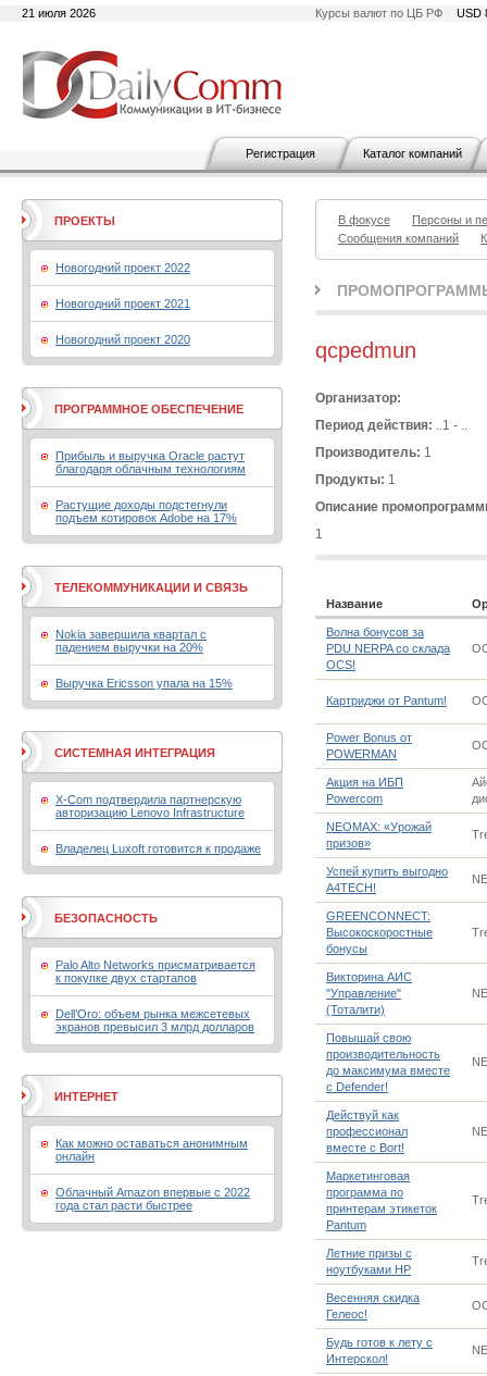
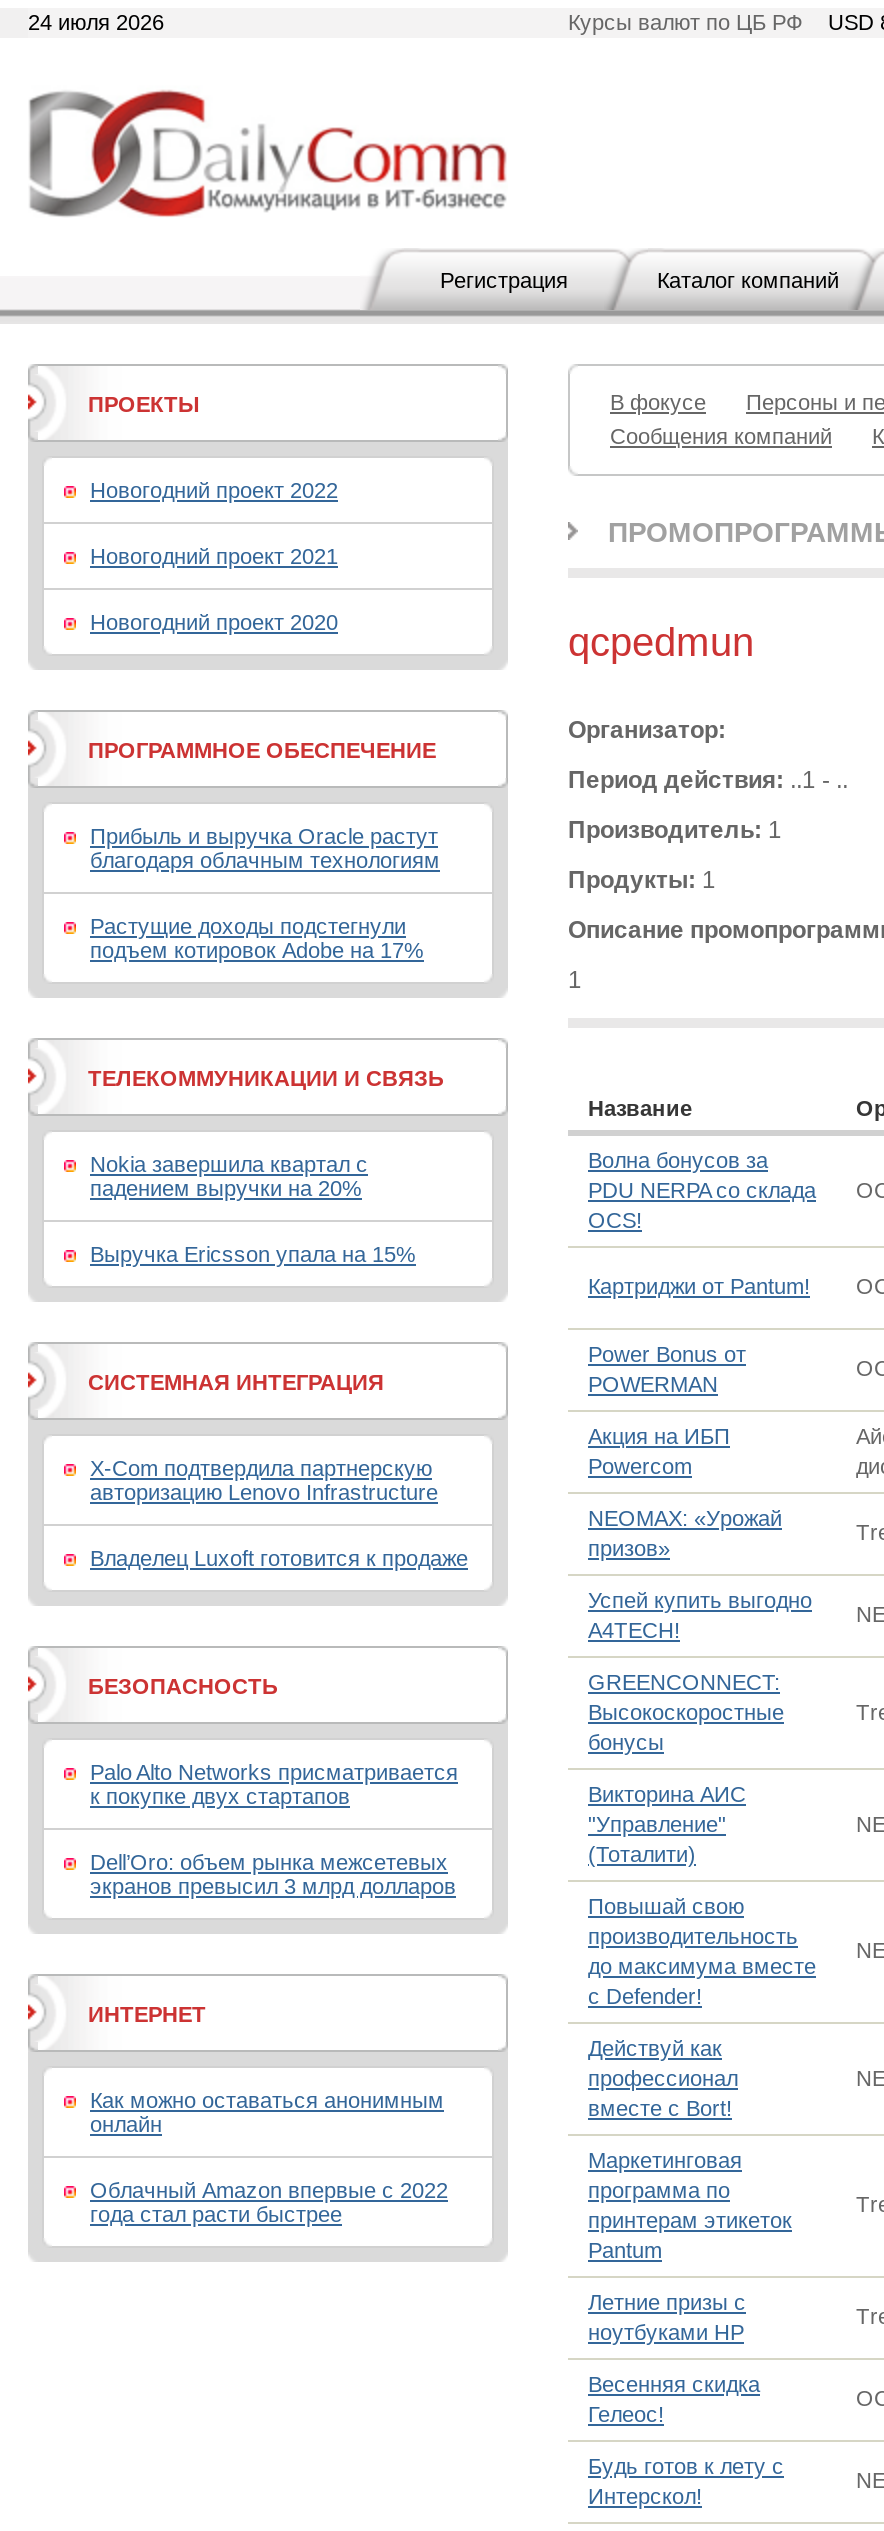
[22,7,96,20] 21 июля 2026 -> [28,10,164,34] 24 июля 2026

